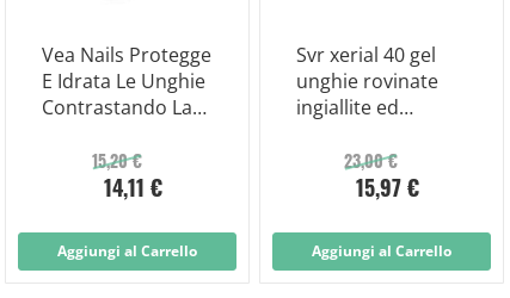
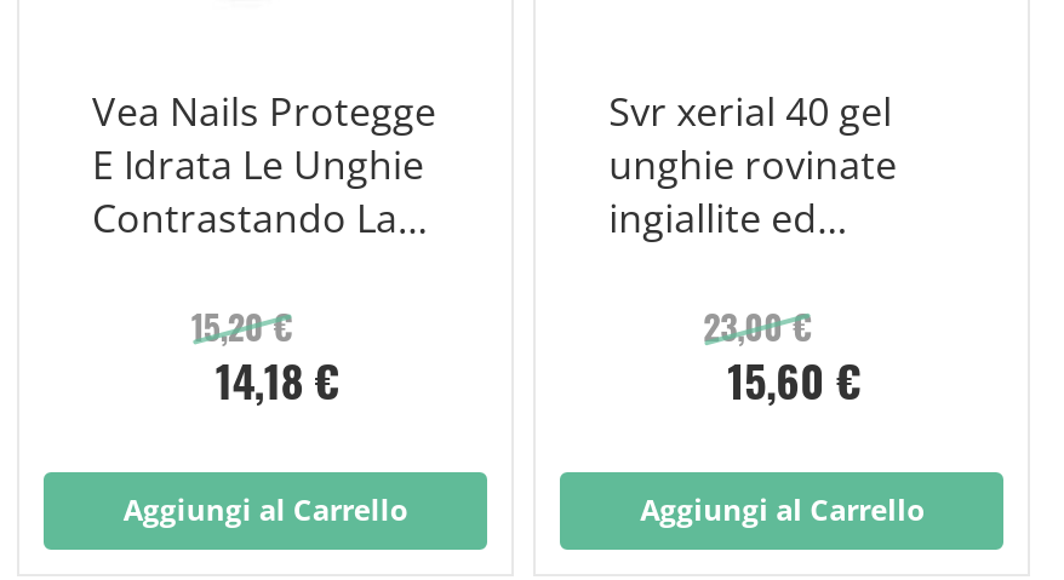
[104,172,162,203] 14,11 € -> [215,349,339,412] 14,18 €
[356,172,419,203] 15,97 € -> [727,349,861,412] 15,60 €

